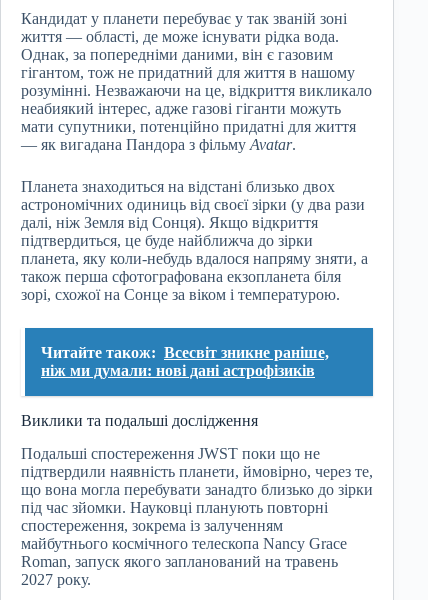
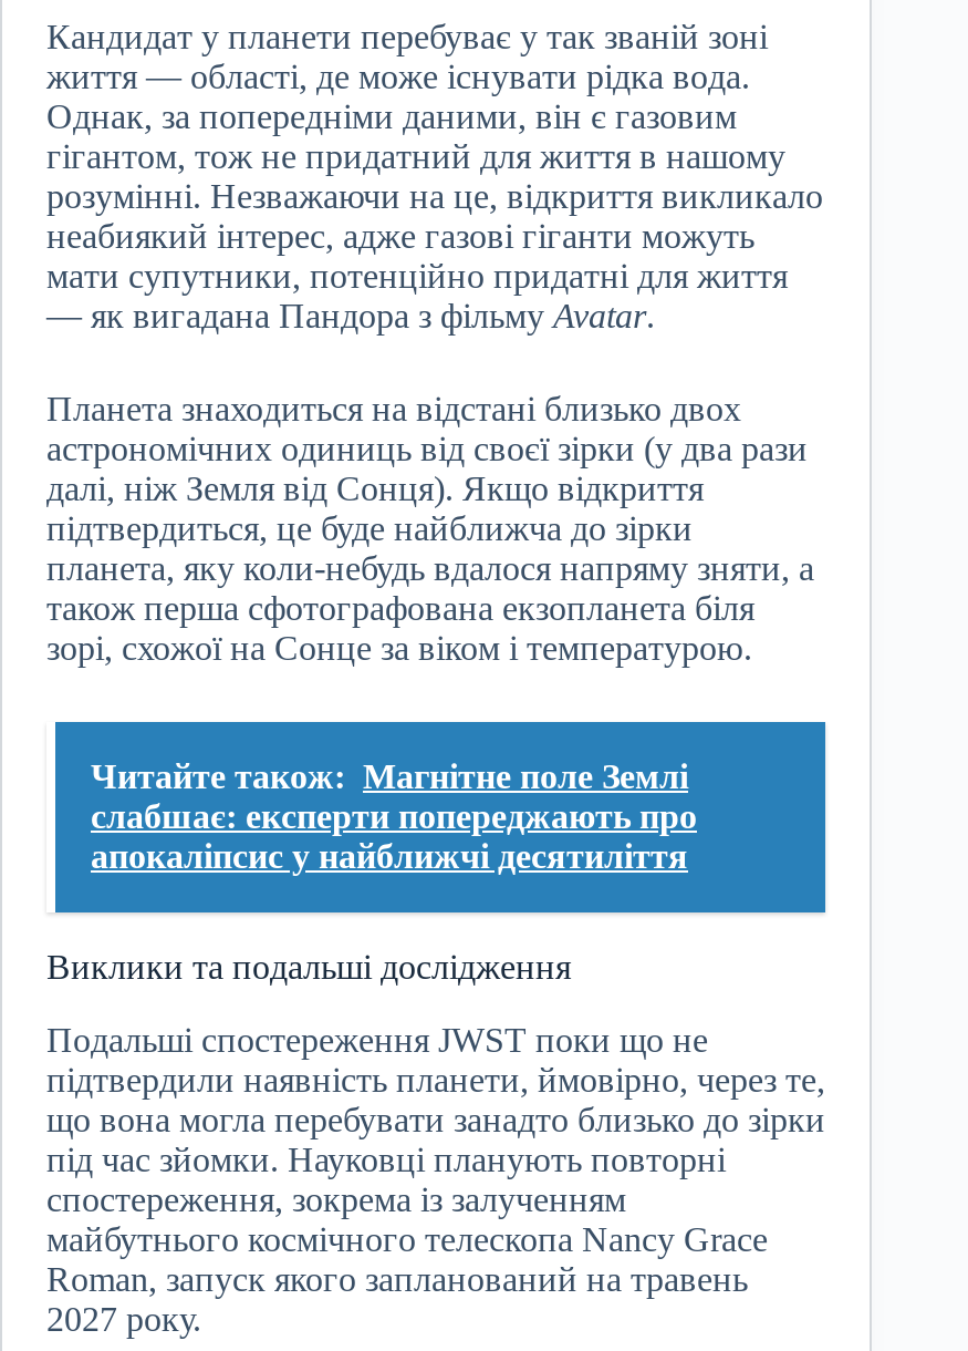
[41,344,329,379] Читайте також: Всесвіт зникне раніше, | ніж ми думали: нові дані астрофізиків -> [91,757,697,874] Читайте також: Магнітне поле Землі | слабшає: експерти попереджають про | апокаліпсис у найближчі десятиліття

